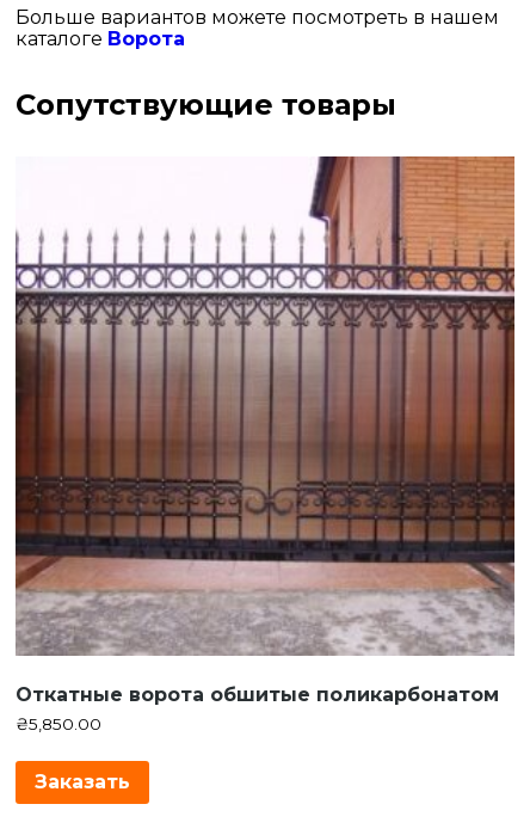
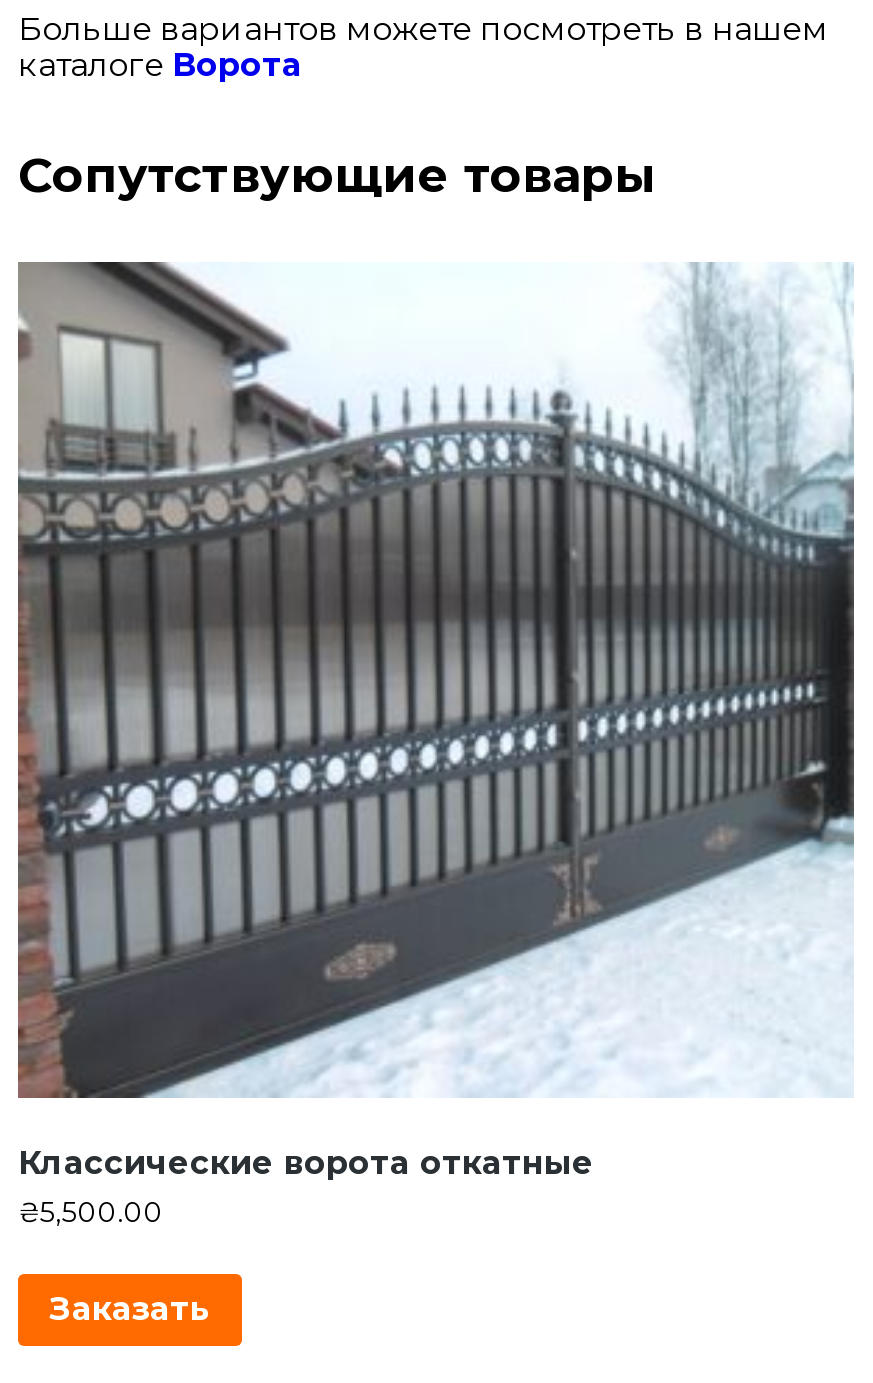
[14,155,516,734] [image] | Откатные ворота обшитые поликарбонатом | ₴5,850.00 -> [16,260,856,1229] [image] | Классические ворота откатные | ₴5,500.00

